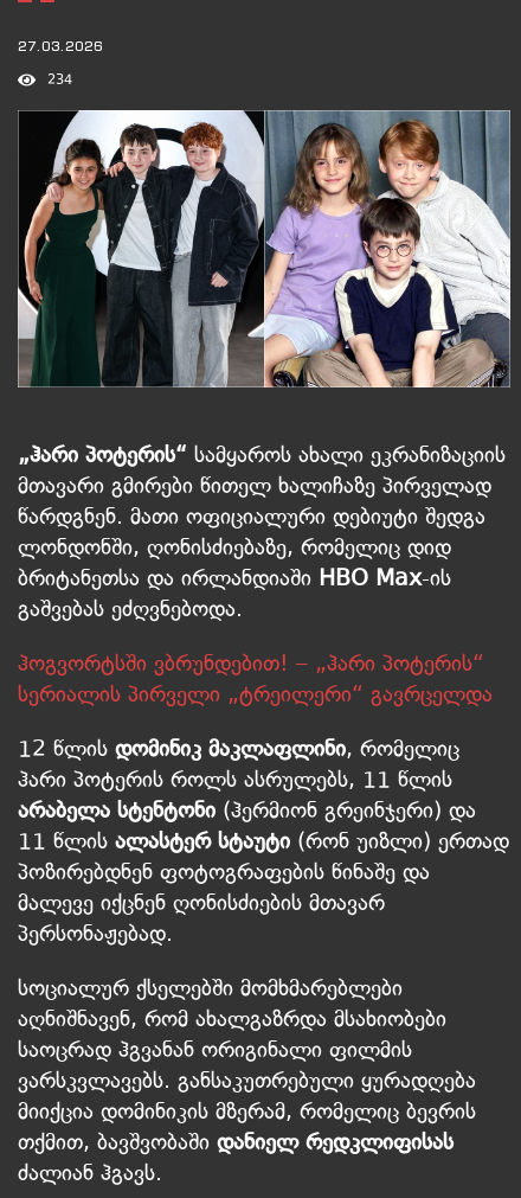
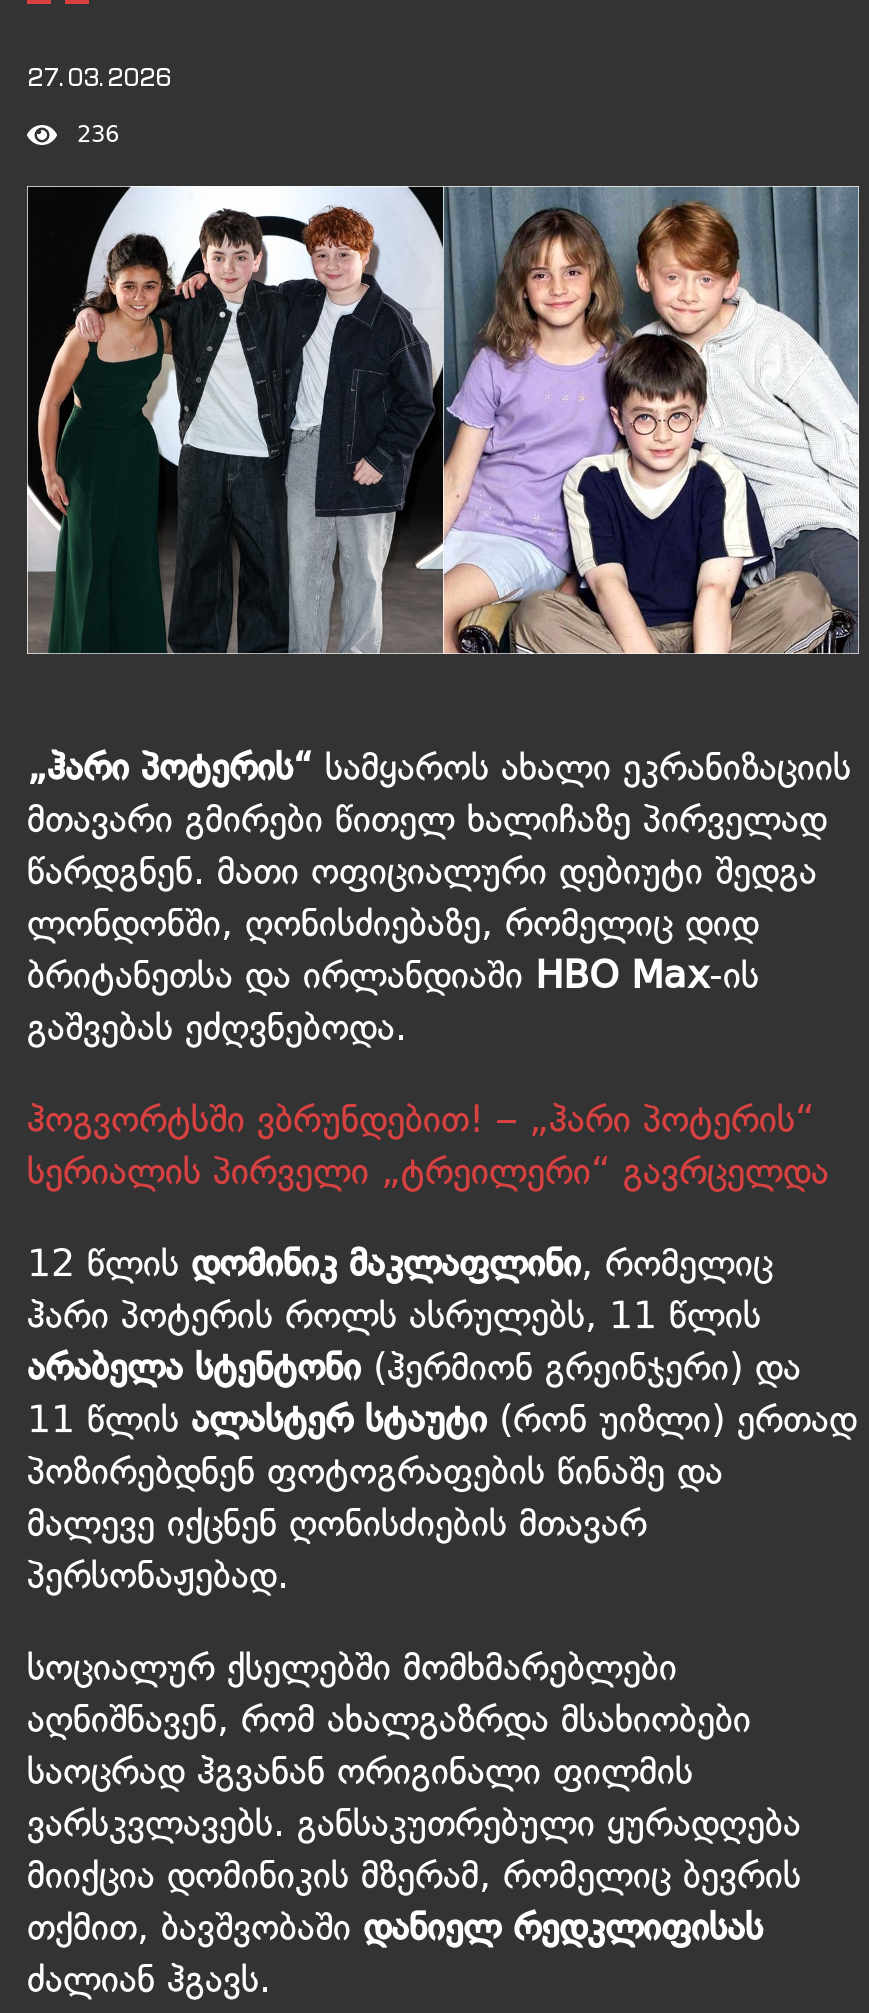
[47,71,72,88] 234 -> [77,121,119,149] 236

